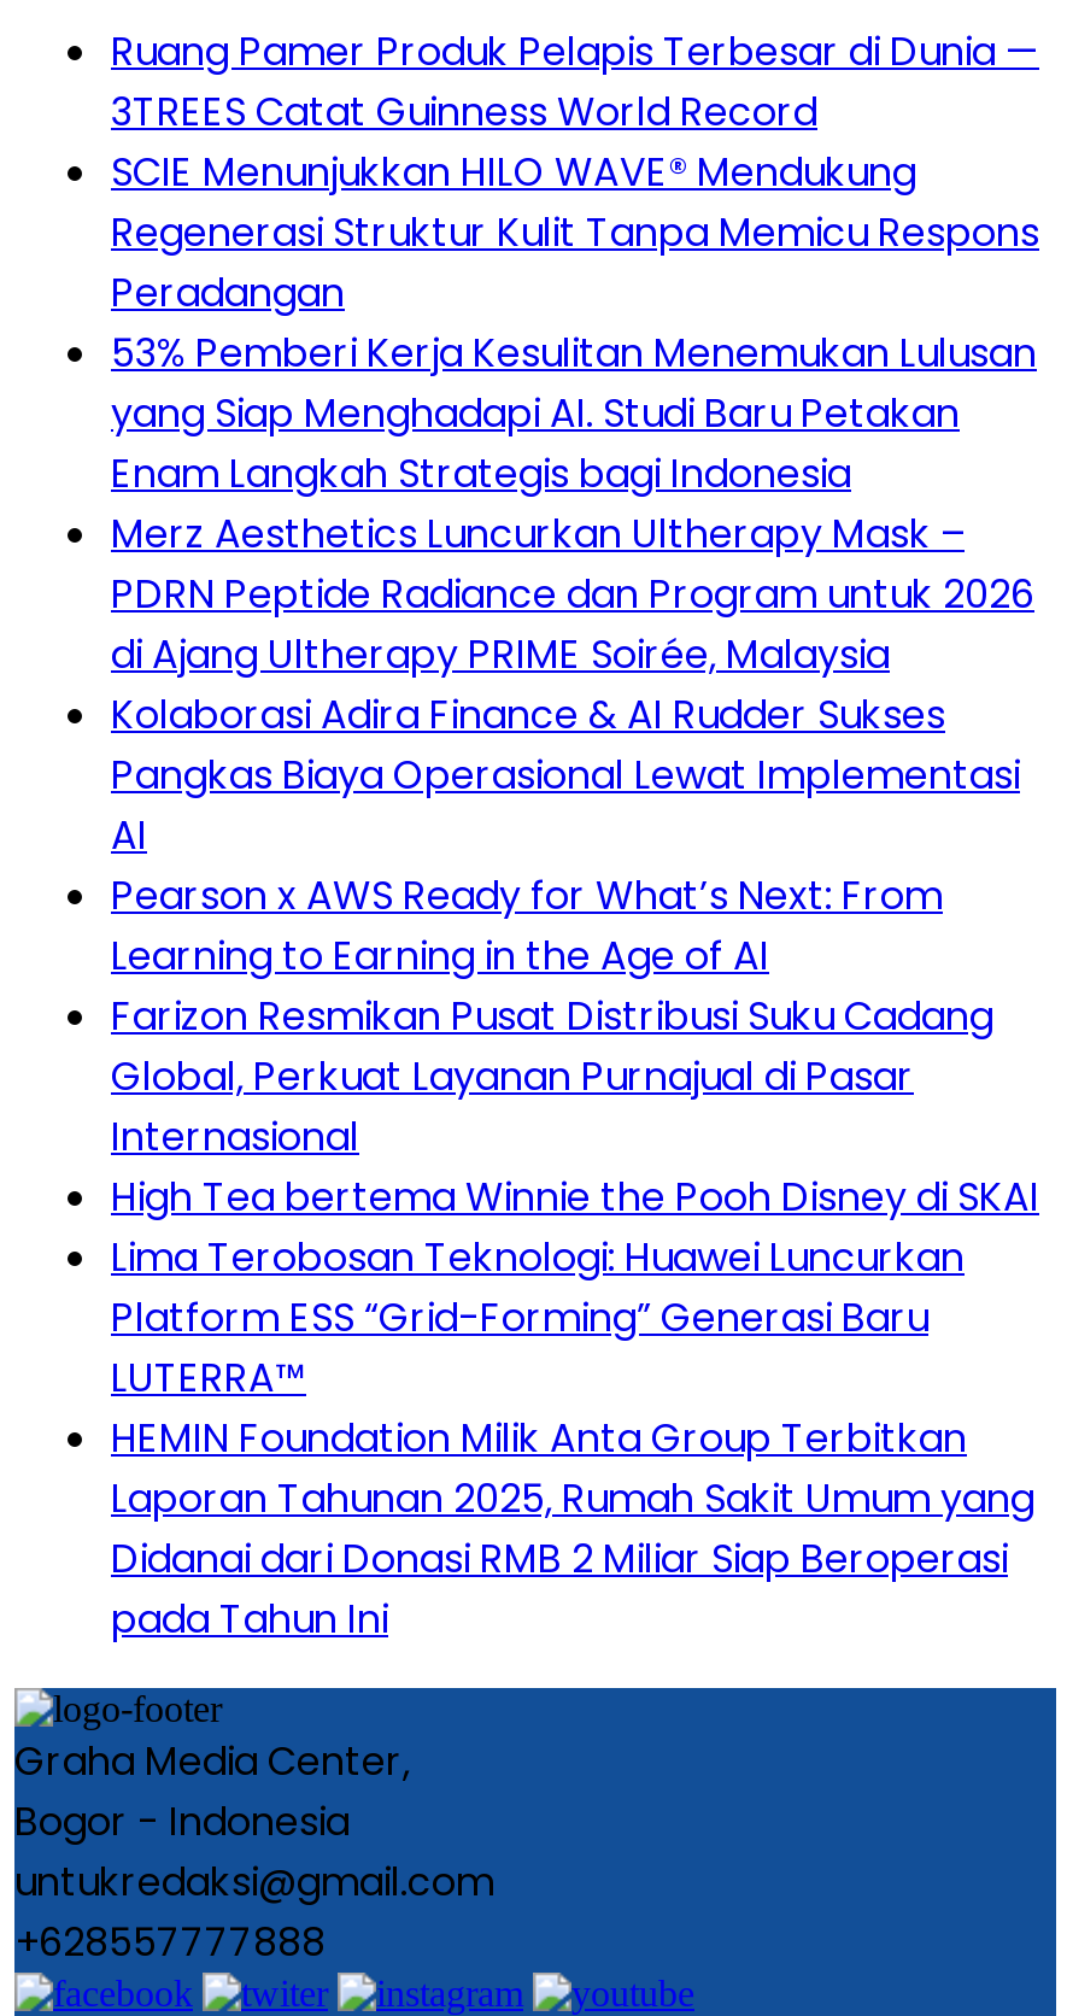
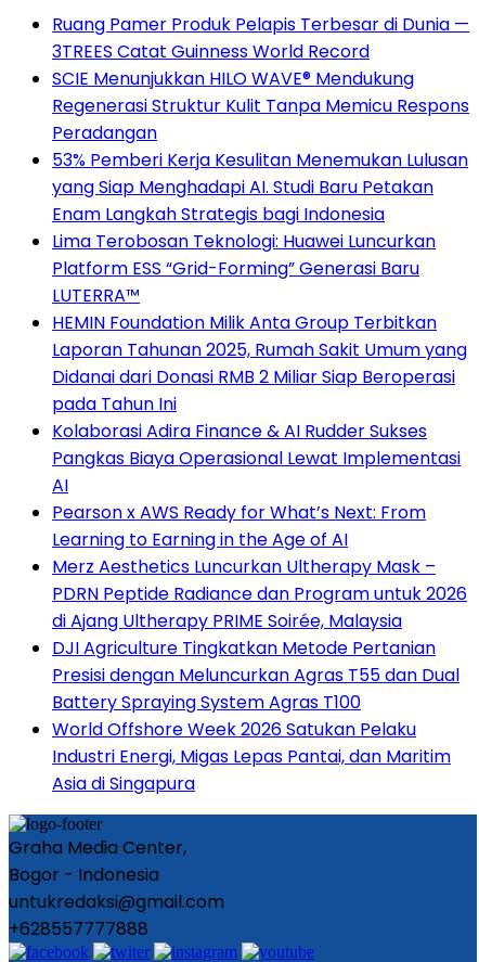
moved [111,507,1034,984] -> [52,419,467,634]: Kolaborasi Adira Finance & AI Rudder Sukses | Pangkas Biaya Operasional Lewat Implementasi | AI | Pearson x AWS Ready for What’s Next: From | Learning to Earning in the Age of AI | Merz Aesthetics Luncurkan Ultherapy Mask – | PDRN Peptide Radiance dan Program untuk 2026 | di Ajang Ultherapy PRIME Soirée, Malaysia
[111,989,1039,1226] Farizon Resmikan Pusat Distribusi Suku Cadang | Global, Perkuat Layanan Purnajual di Pasar | Internasional | High Tea bertema Winnie the Pooh Disney di SKAI -> none
moved [111,1230,1034,1648] -> [52,229,467,417]: Lima Terobosan Teknologi: Huawei Luncurkan | Platform ESS “Grid-Forming” Generasi Baru | LUTERRA™ | HEMIN Foundation Milik Anta Group Terbitkan | Laporan Tahunan 2025, Rumah Sakit Umum yang | Didanai dari Donasi RMB 2 Miliar Siap Beroperasi | pada Tahun Ini
none -> [52,636,459,796] DJI Agriculture Tingkatkan Metode Pertanian | Presisi dengan Meluncurkan Agras T55 dan Dual | Battery Spraying System Agras T100 | World Offshore Week 2026 Satukan Pelaku | Industri Energi, Migas Lepas Pantai, dan Maritim | Asia di Singapura

